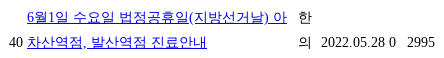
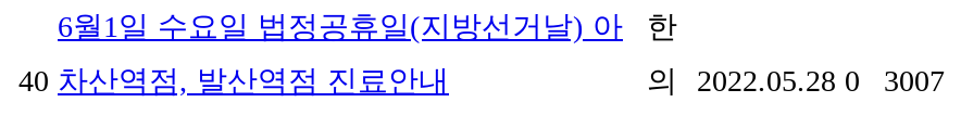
[298,35,435,50] 의 2022.05.28 0 2995 -> [647,65,945,98] 의 2022.05.28 0 3007

